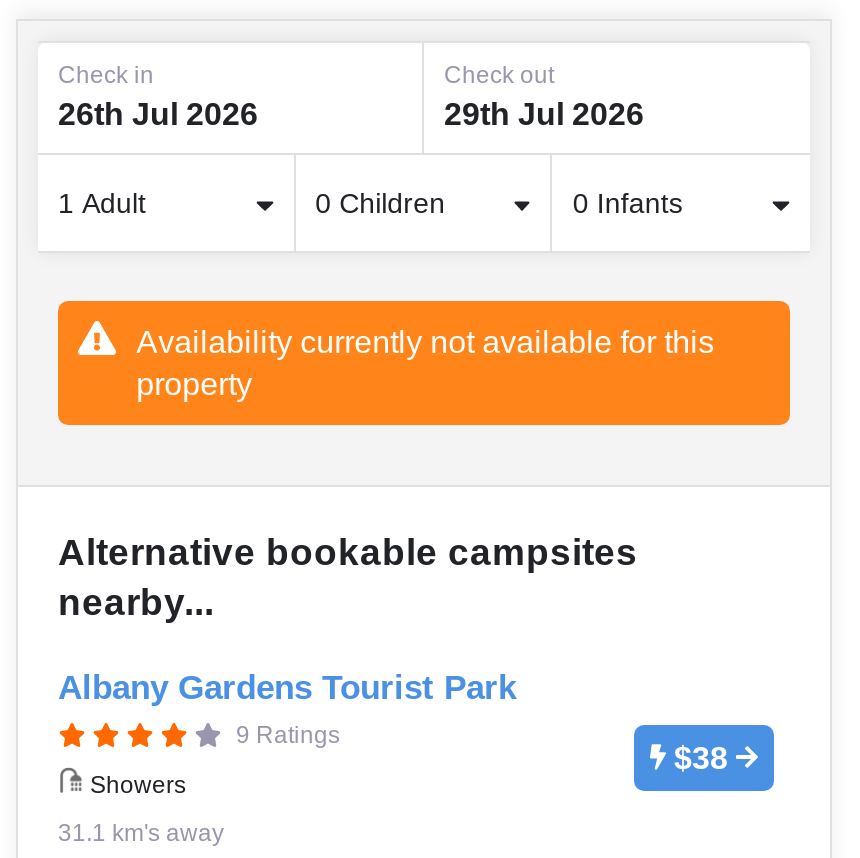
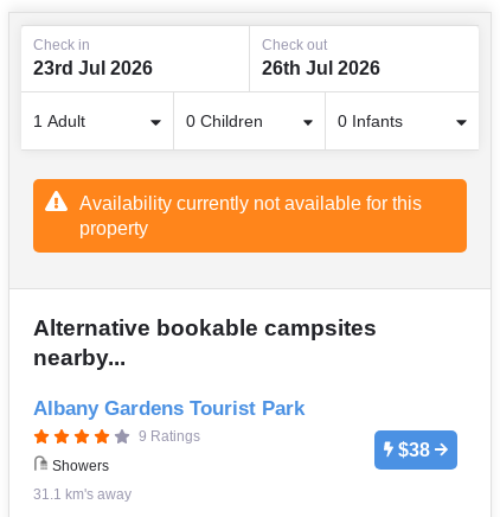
[58,97,258,131] 26th Jul 2026 -> [33,58,153,78] 23rd Jul 2026
[444,97,644,131] 29th Jul 2026 -> [262,58,380,78] 26th Jul 2026

